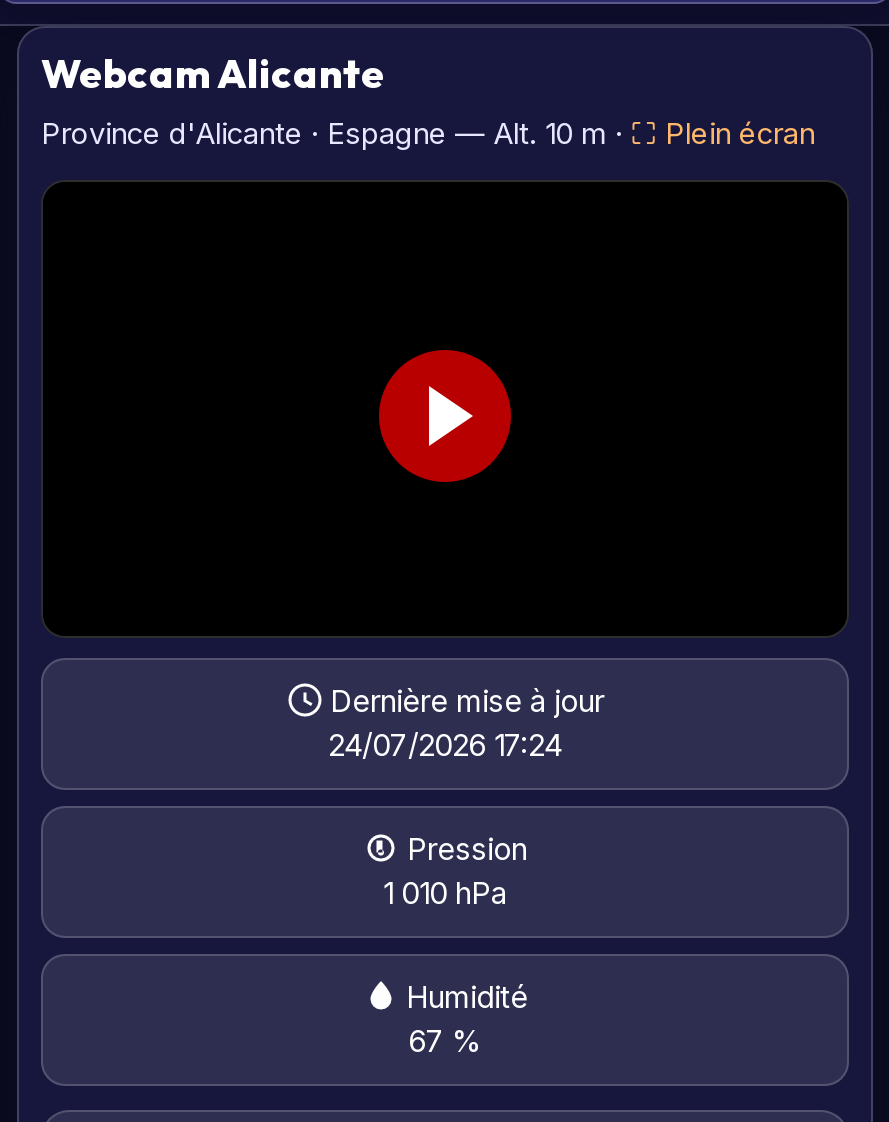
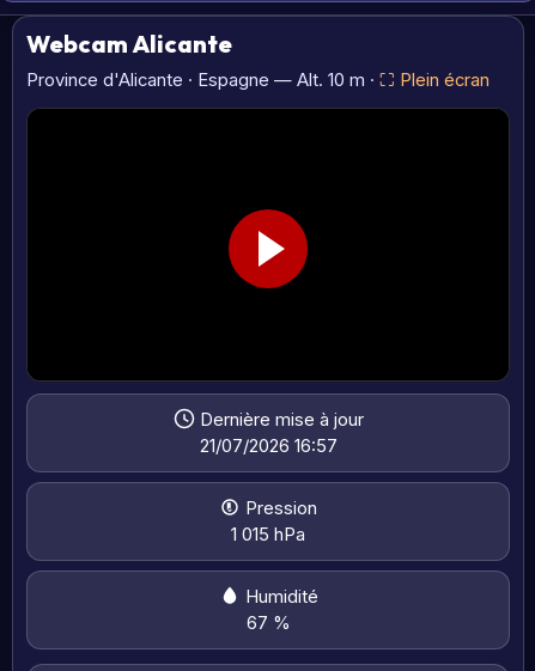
[328,726,562,764] 24/07/2026 17:24 -> [199,434,337,457] 21/07/2026 16:57
[383,874,507,912] 1 010 hPa -> [231,522,305,545] 1 015 hPa

